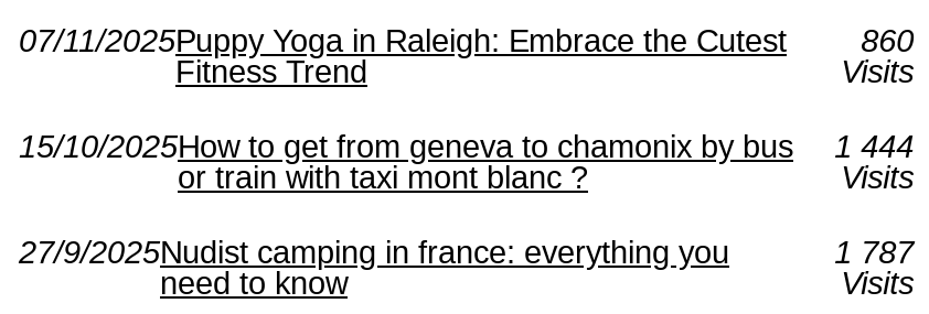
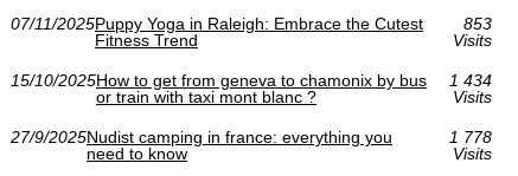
[861,23,914,58] 860 -> [463,14,491,33] 853
[19,128,914,164] 15/10/2025How to get from geneva to chamonix by bus 1 444 -> [11,71,491,90] 15/10/2025How to get from geneva to chamonix by bus 1 434
[834,234,914,269] 1 787 -> [449,127,491,146] 1 778

